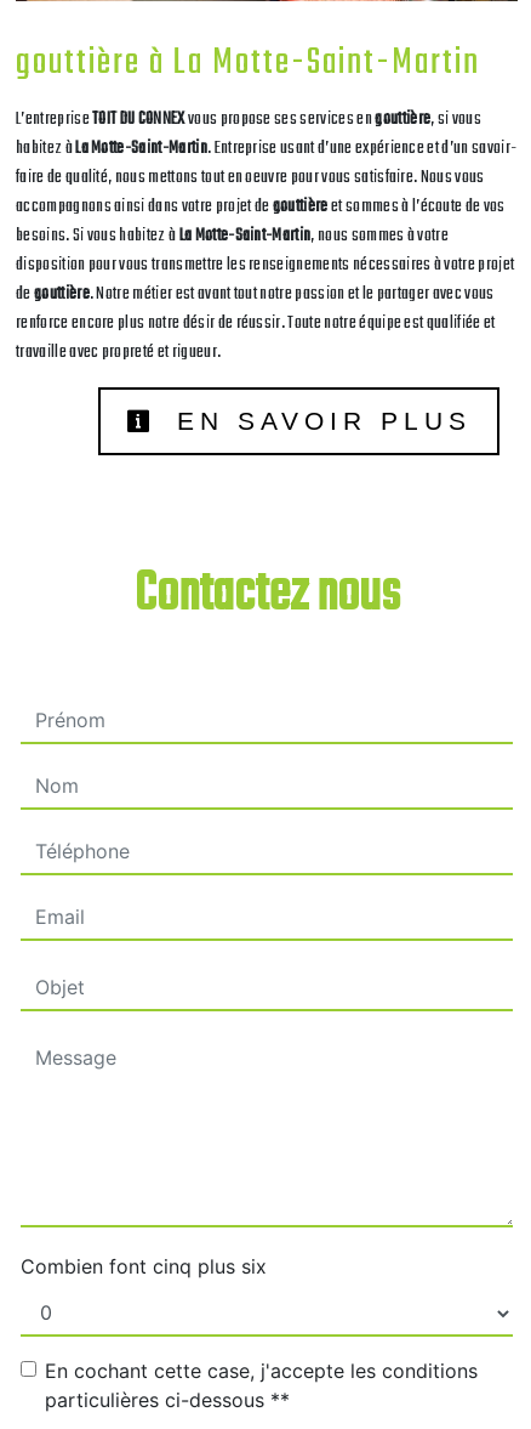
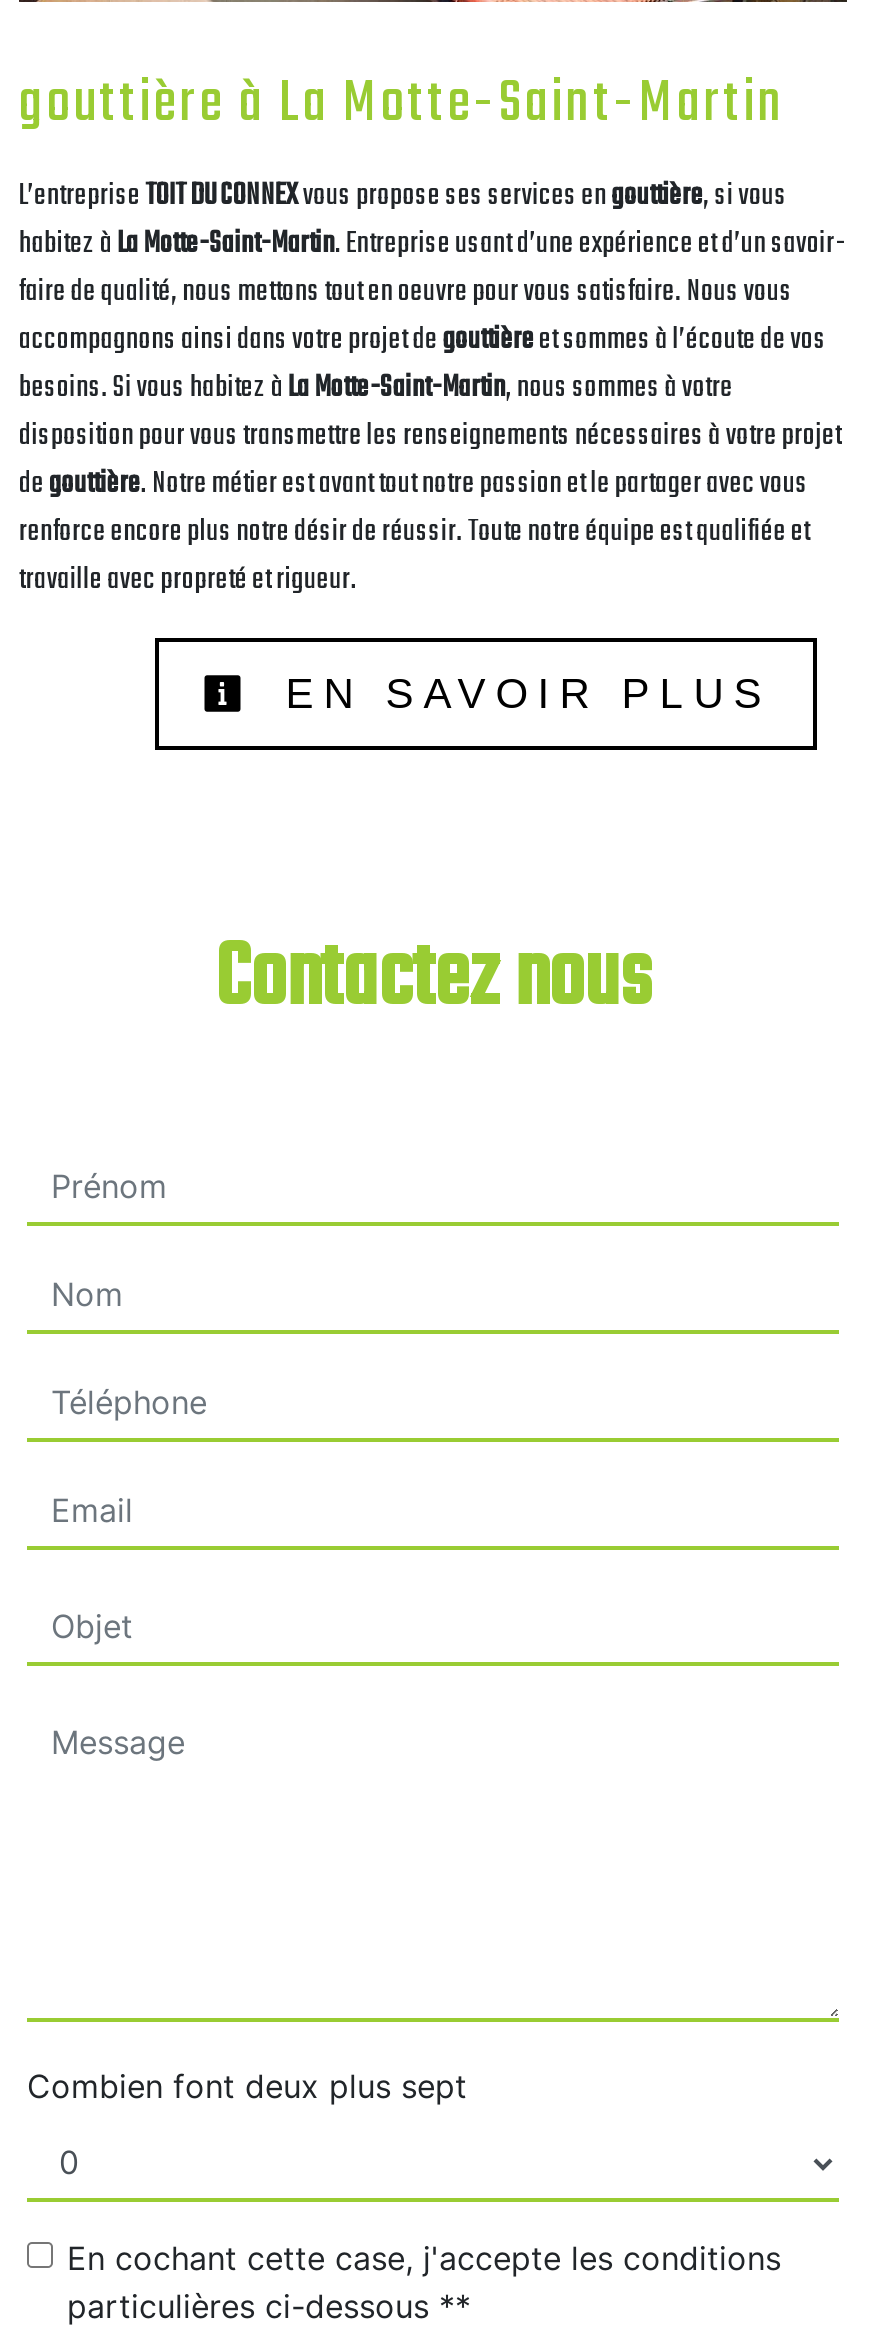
[21,1254,267,1278] Combien font cinq plus six -> [27,2065,467,2105] Combien font deux plus sept

